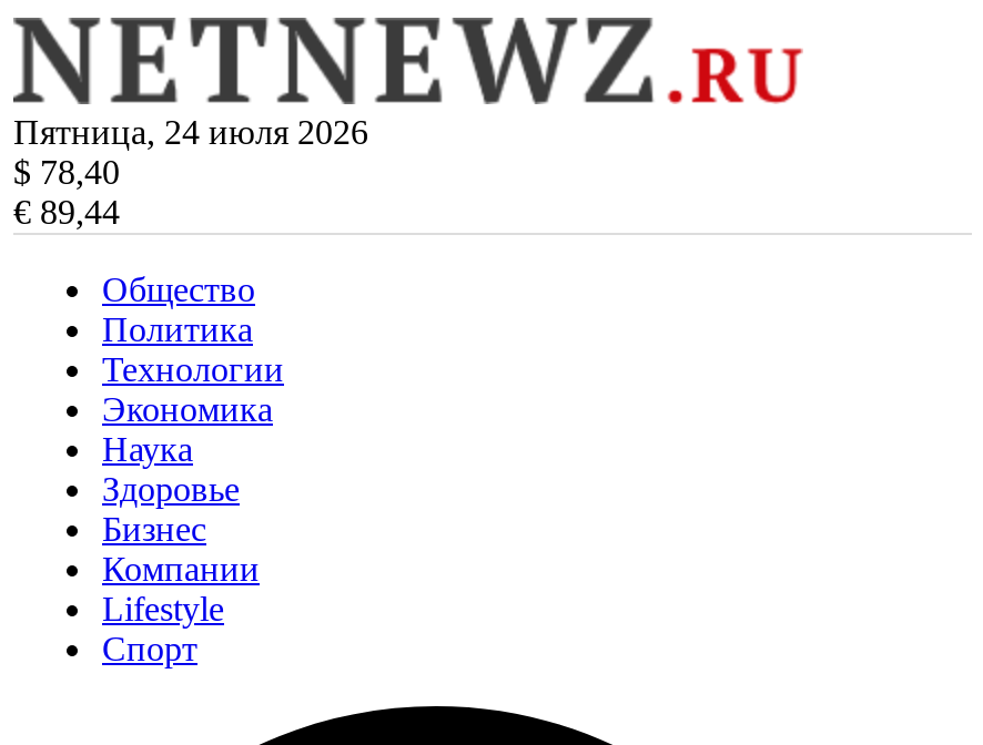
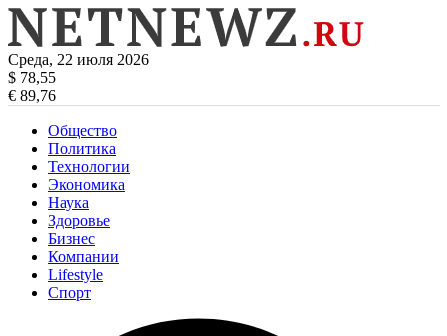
[13,113,368,151] Пятница, 24 июля 2026 -> [8,51,149,68] Среда, 22 июля 2026
[13,153,120,191] $ 78,40 -> [8,69,56,86] $ 78,55
[13,193,120,231] € 89,44 -> [8,87,56,104] € 89,76

